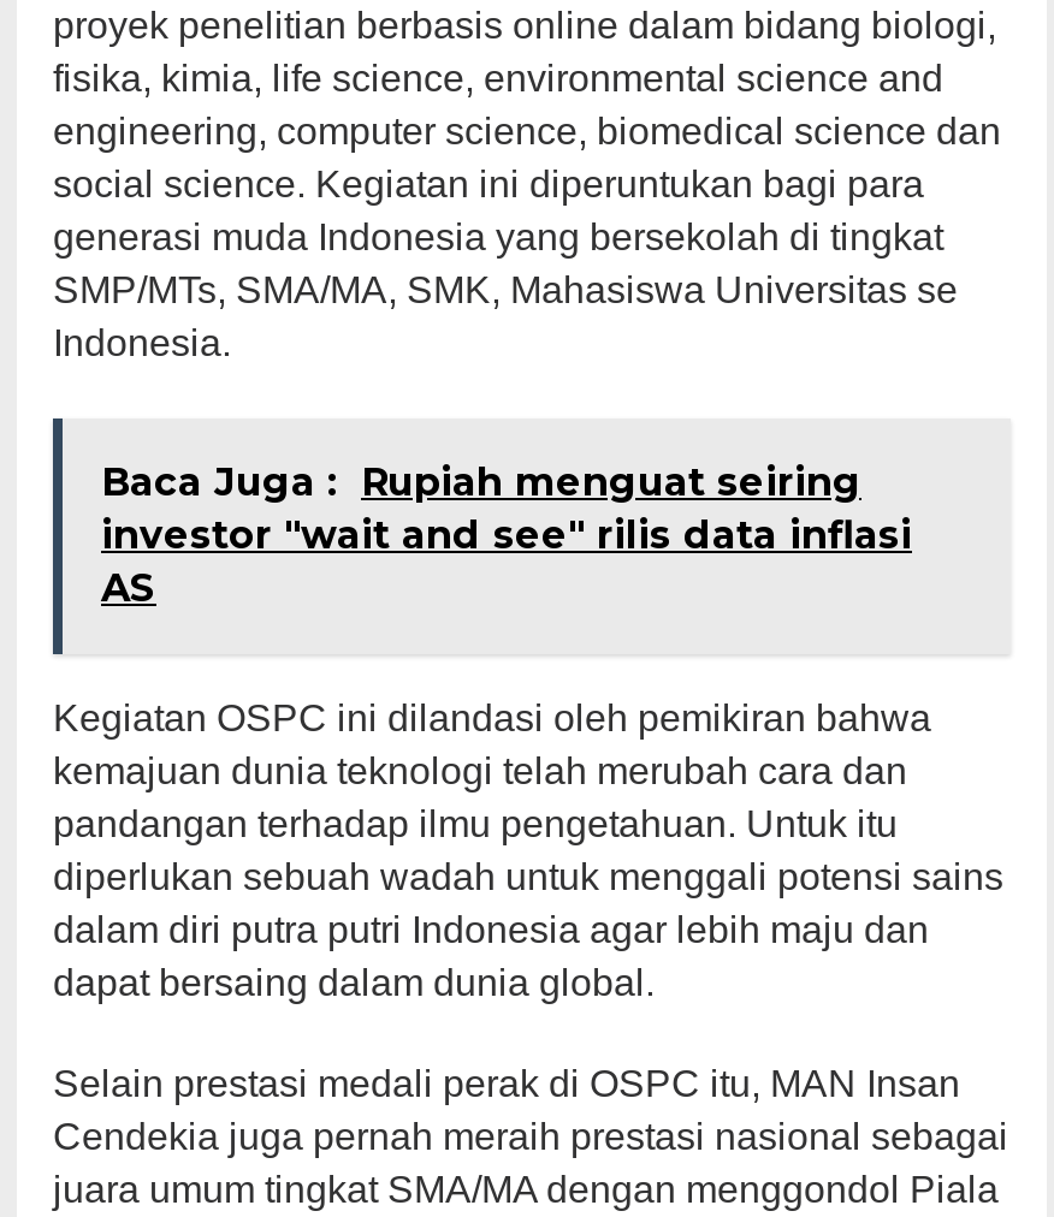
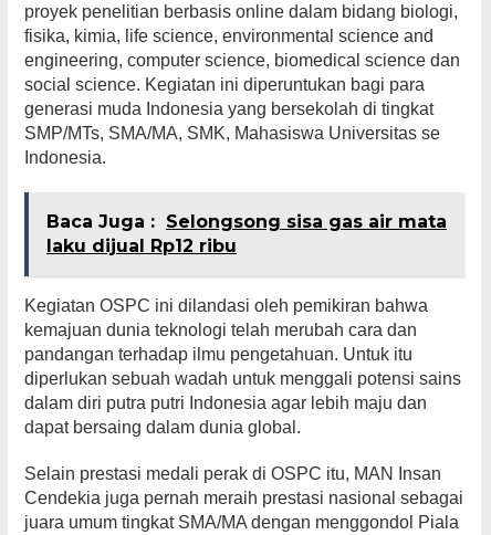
[101,460,912,611] Baca Juga : Rupiah menguat seiring | investor "wait and see" rilis data inflasi | AS -> [46,211,447,257] Baca Juga : Selongsong sisa gas air mata | laku dijual Rp12 ribu

